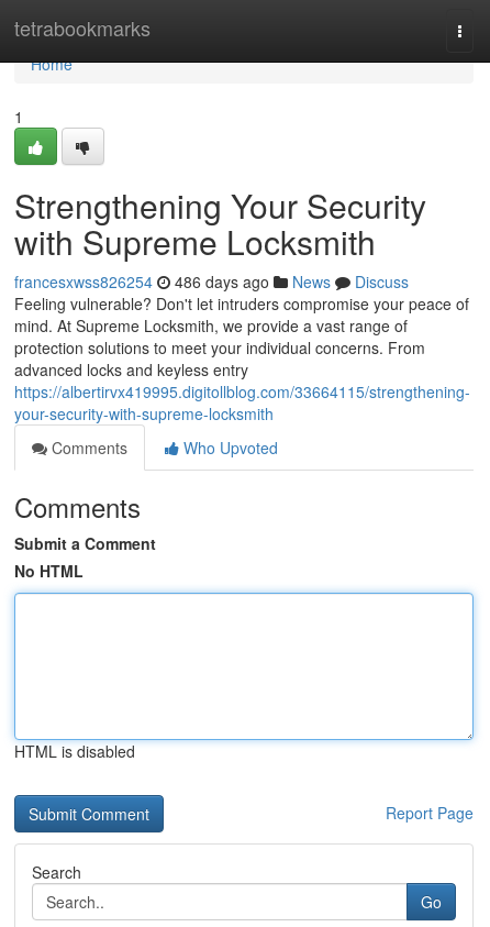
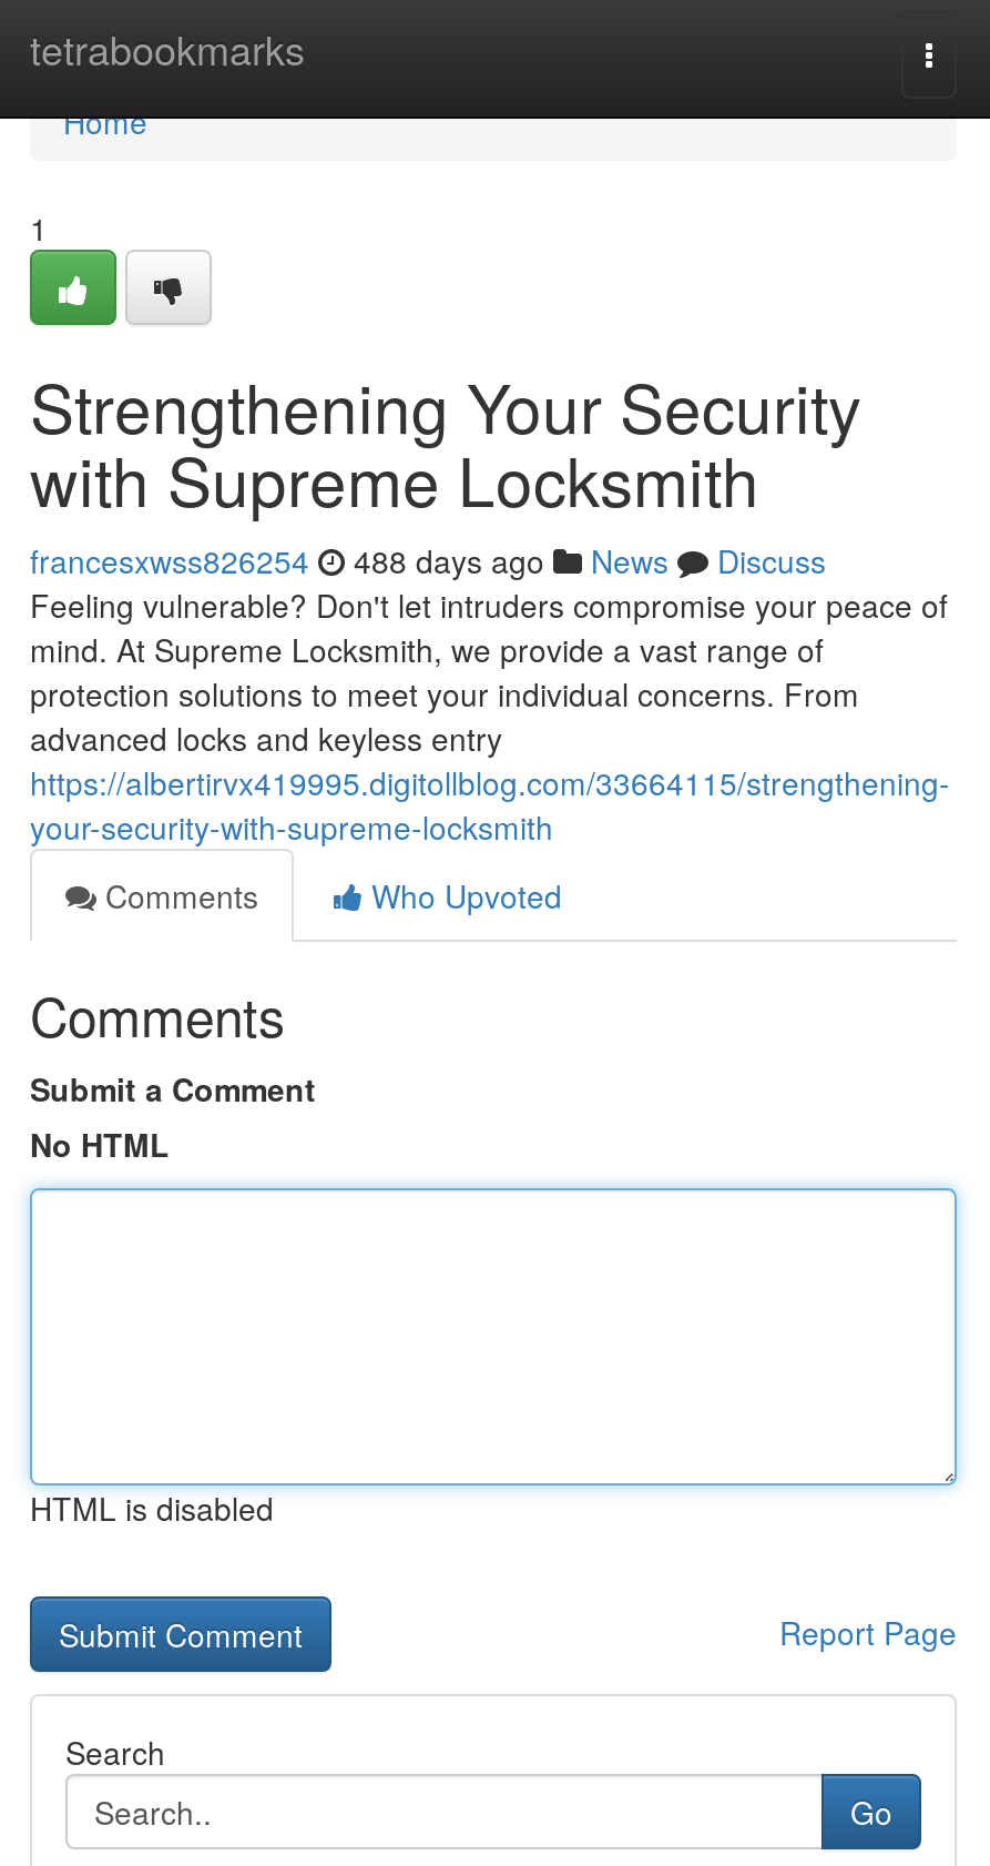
[14,271,409,293] francesxwss826254 486 days ago News Discuss -> [30,538,826,582] francesxwss826254 488 days ago News Discuss

